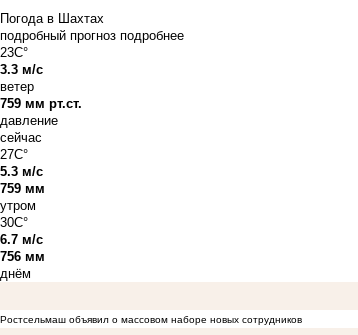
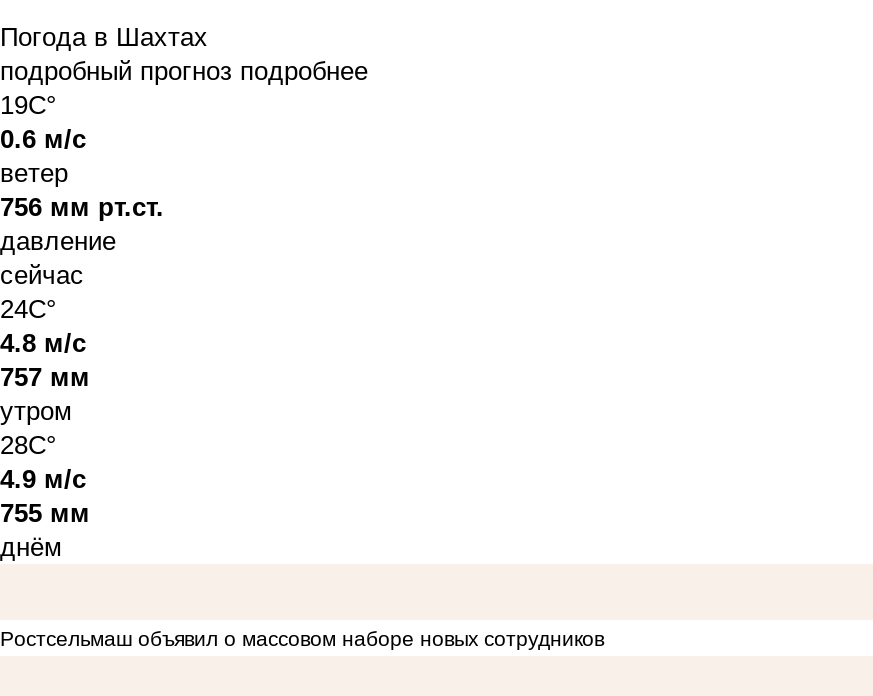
[0,45,43,77] 23C° | 3.3 м/с -> [0,89,86,153] 19C° | 0.6 м/с
[0,96,82,111] 759 мм рт.ст. -> [0,191,164,221] 756 мм рт.ст.
[0,147,45,196] 27C° | 5.3 м/с | 759 мм -> [0,293,90,391] 24C° | 4.8 м/с | 757 мм
[0,215,45,264] 30C° | 6.7 м/с | 756 мм -> [0,429,90,527] 28C° | 4.9 м/с | 755 мм

